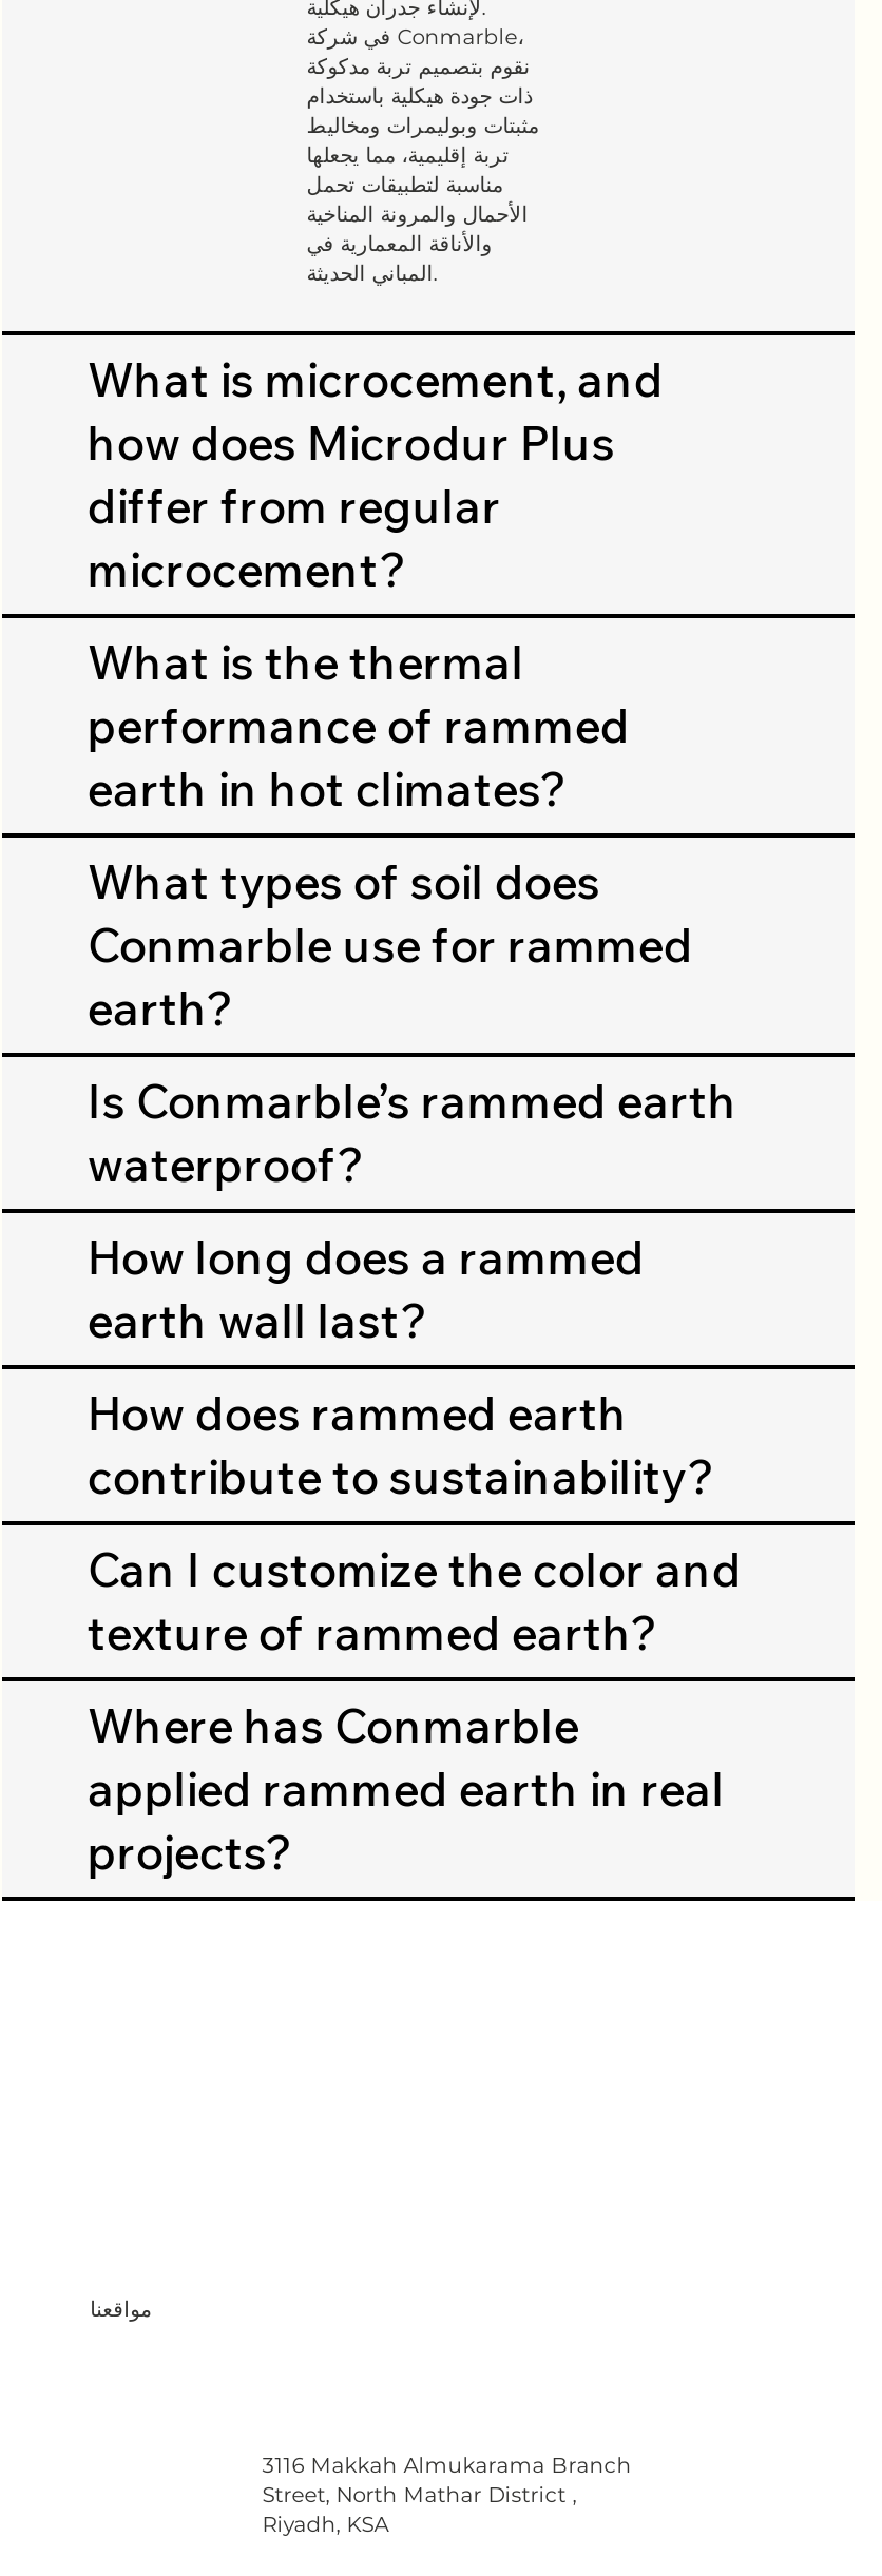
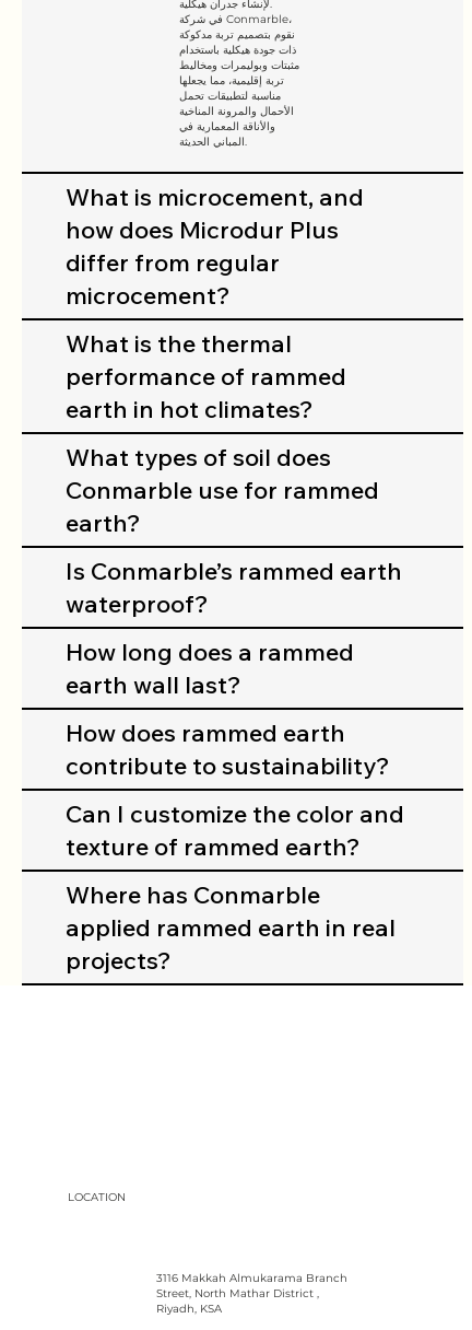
[90,2296,151,2323] مواقعنا -> [67,1190,125,1204] LOCATION

